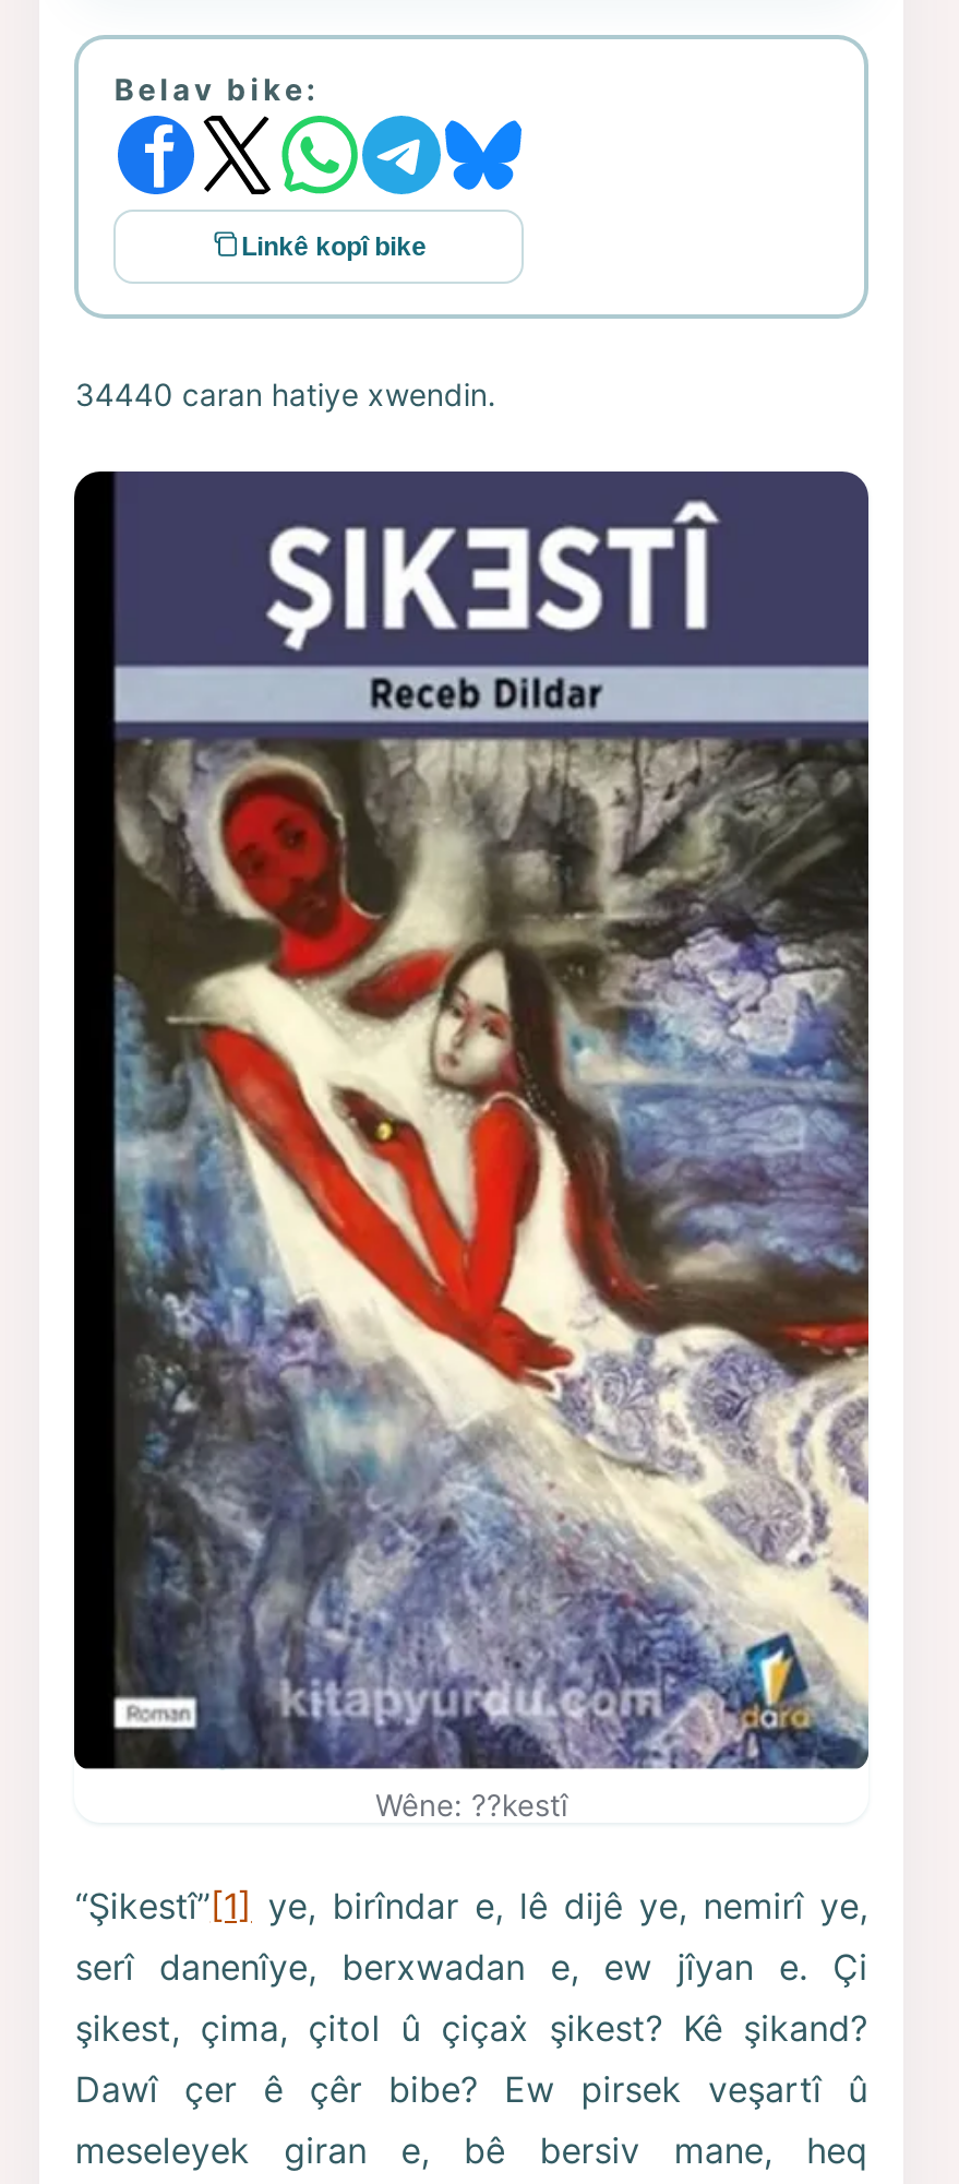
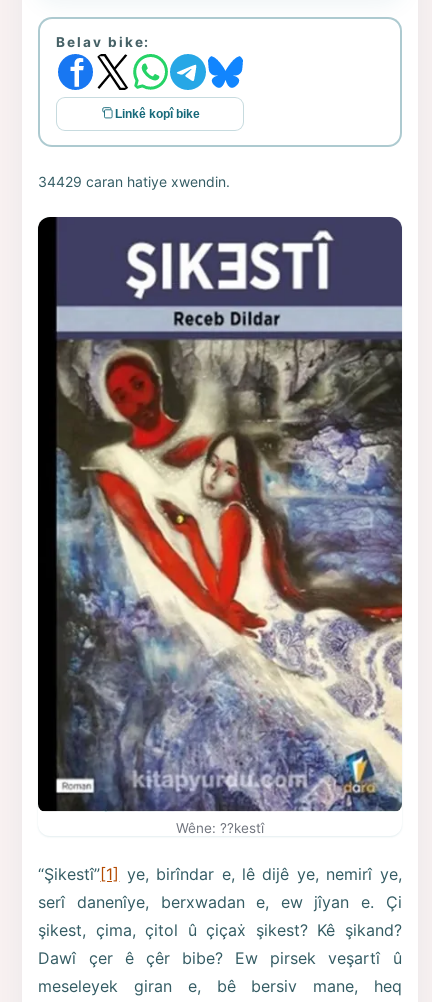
[75,375,496,412] 34440 caran hatiye xwendin. -> [38,173,230,190] 34429 caran hatiye xwendin.

